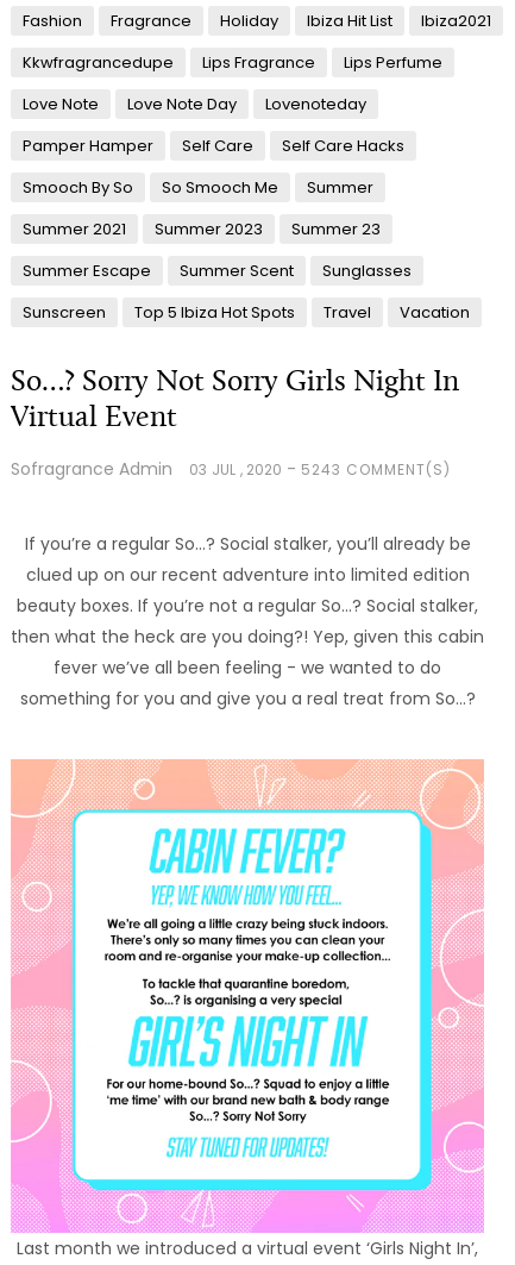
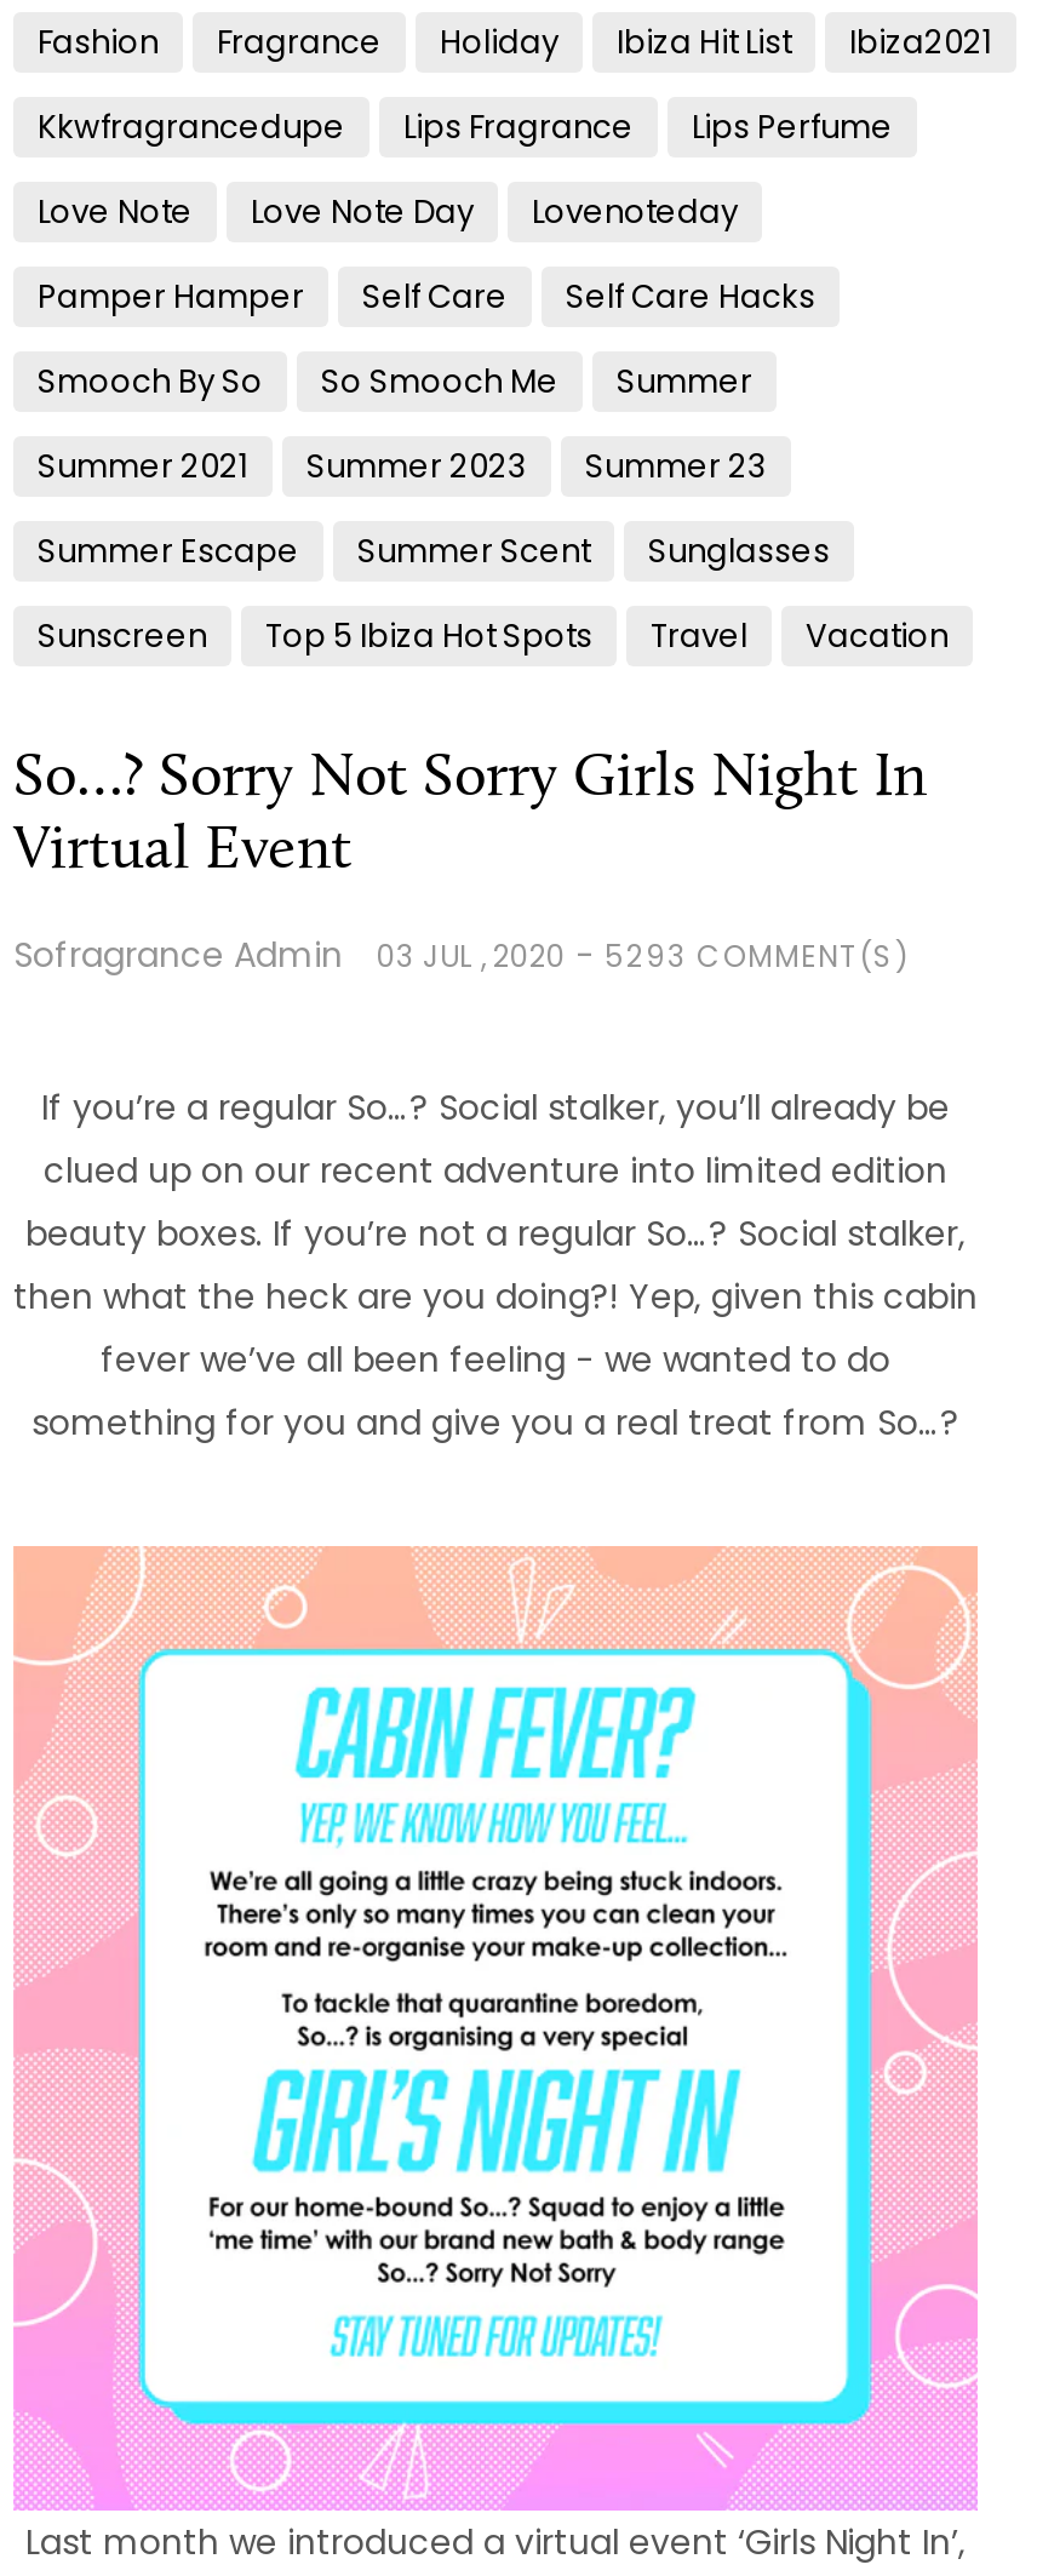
[11,457,451,481] Sofragrance Admin 03 JUL , 2020 - 5243 COMMENT(S) -> [13,932,910,980] Sofragrance Admin 03 JUL , 2020 - 5293 COMMENT(S)

